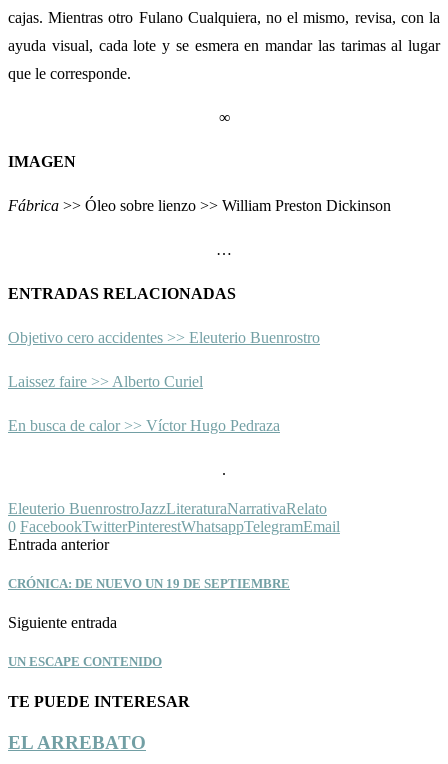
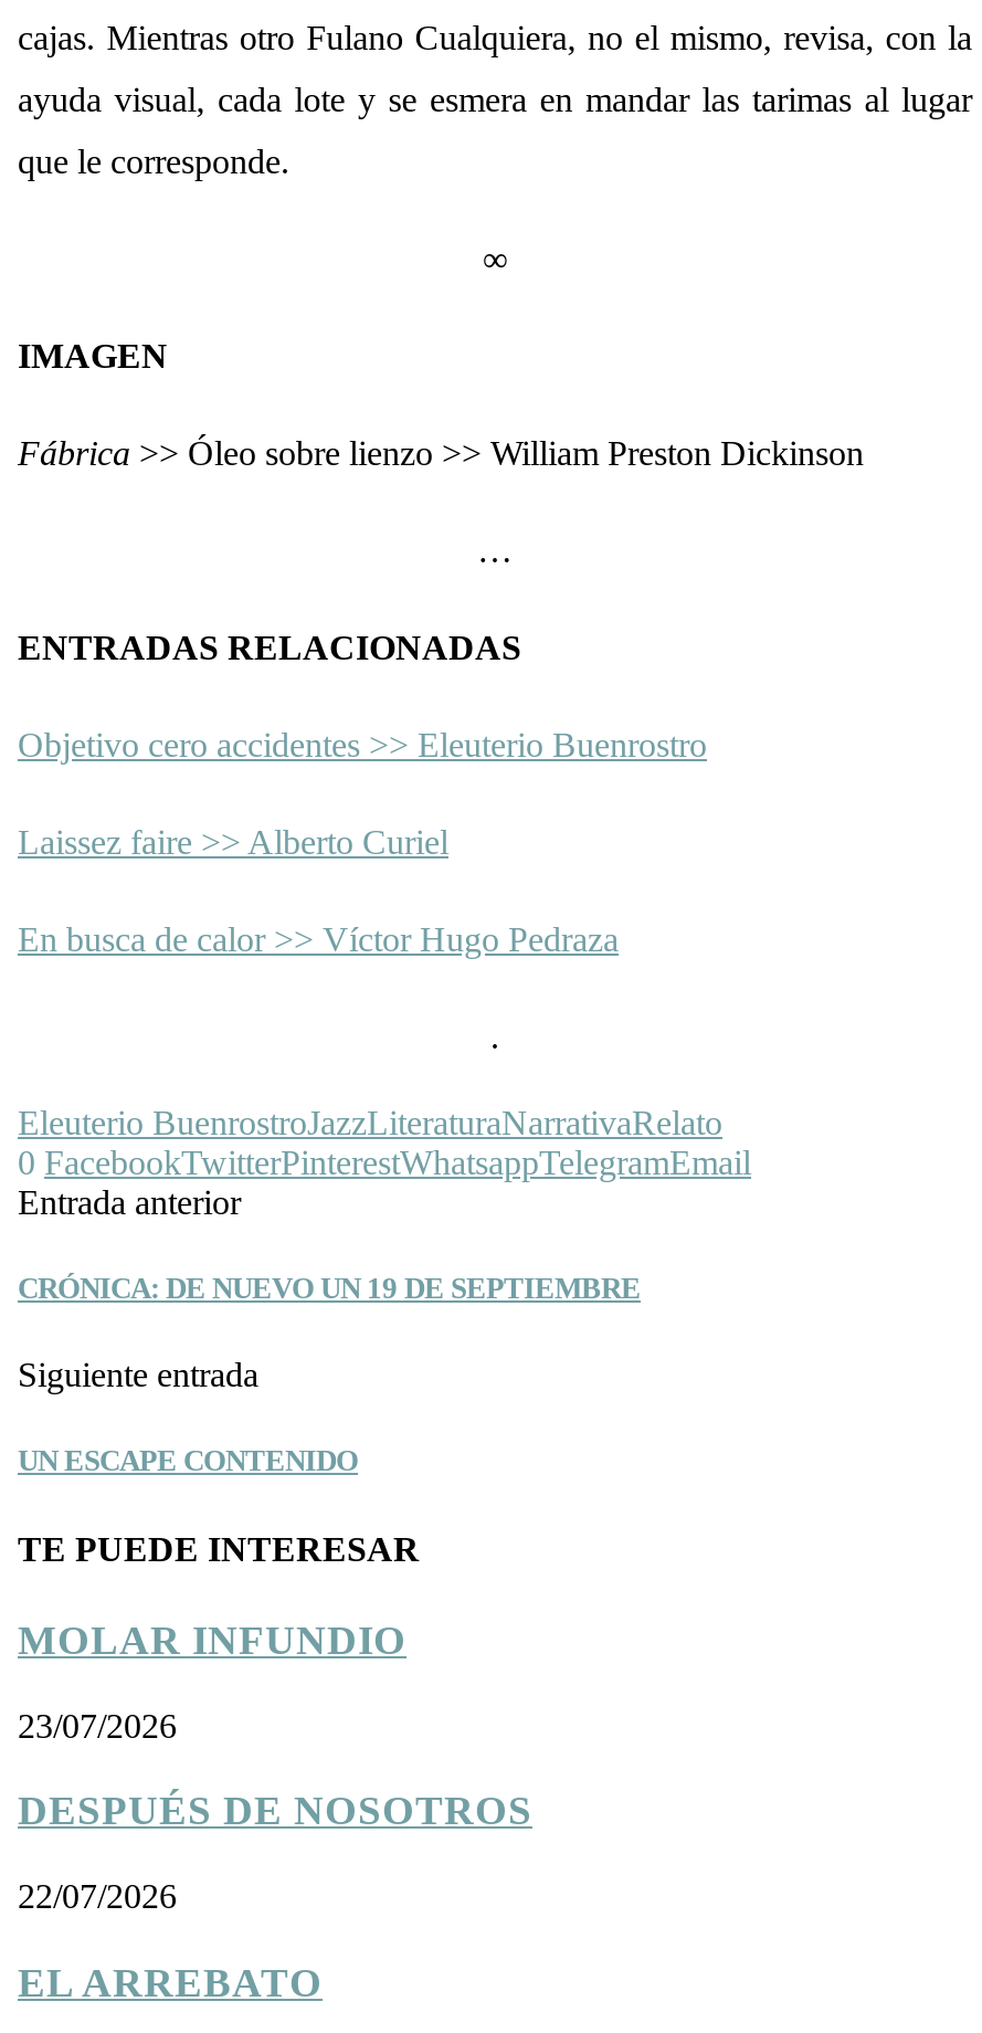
none -> [18,1616,532,1915] MOLAR INFUNDIO | 23/07/2026 | DESPUÉS DE NOSOTROS | 22/07/2026

